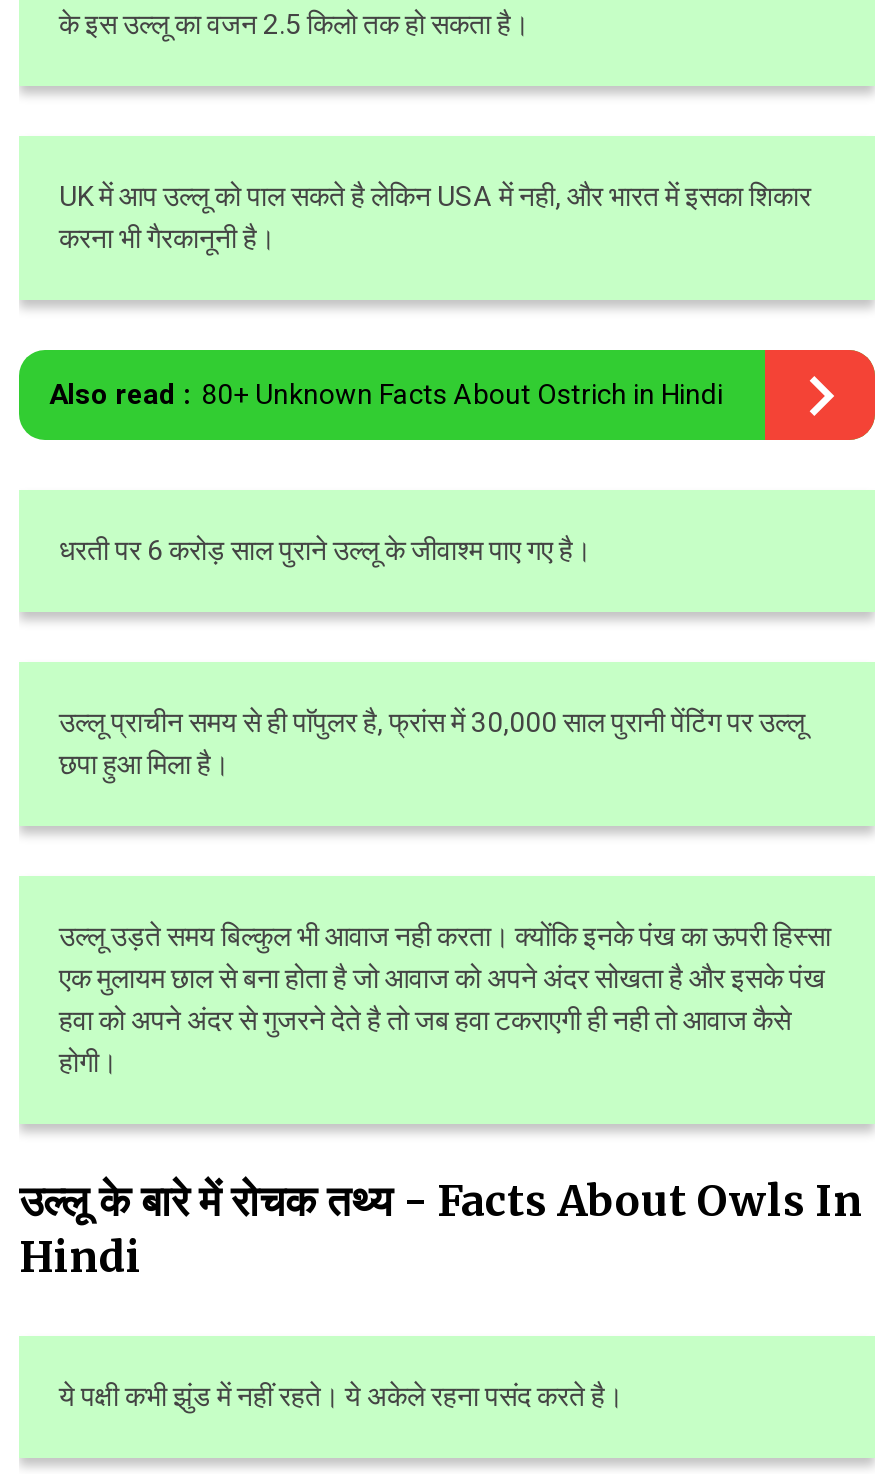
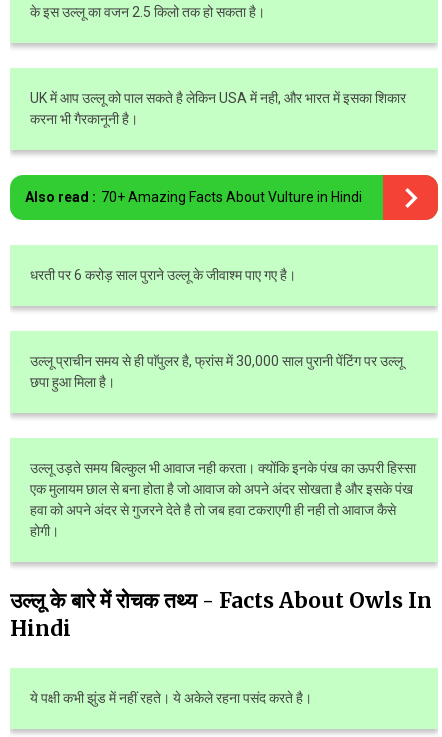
[49,378,723,410] Also read : 80+ Unknown Facts About Ostrich in Hindi -> [25,189,362,205] Also read : 70+ Amazing Facts About Vulture in Hindi

